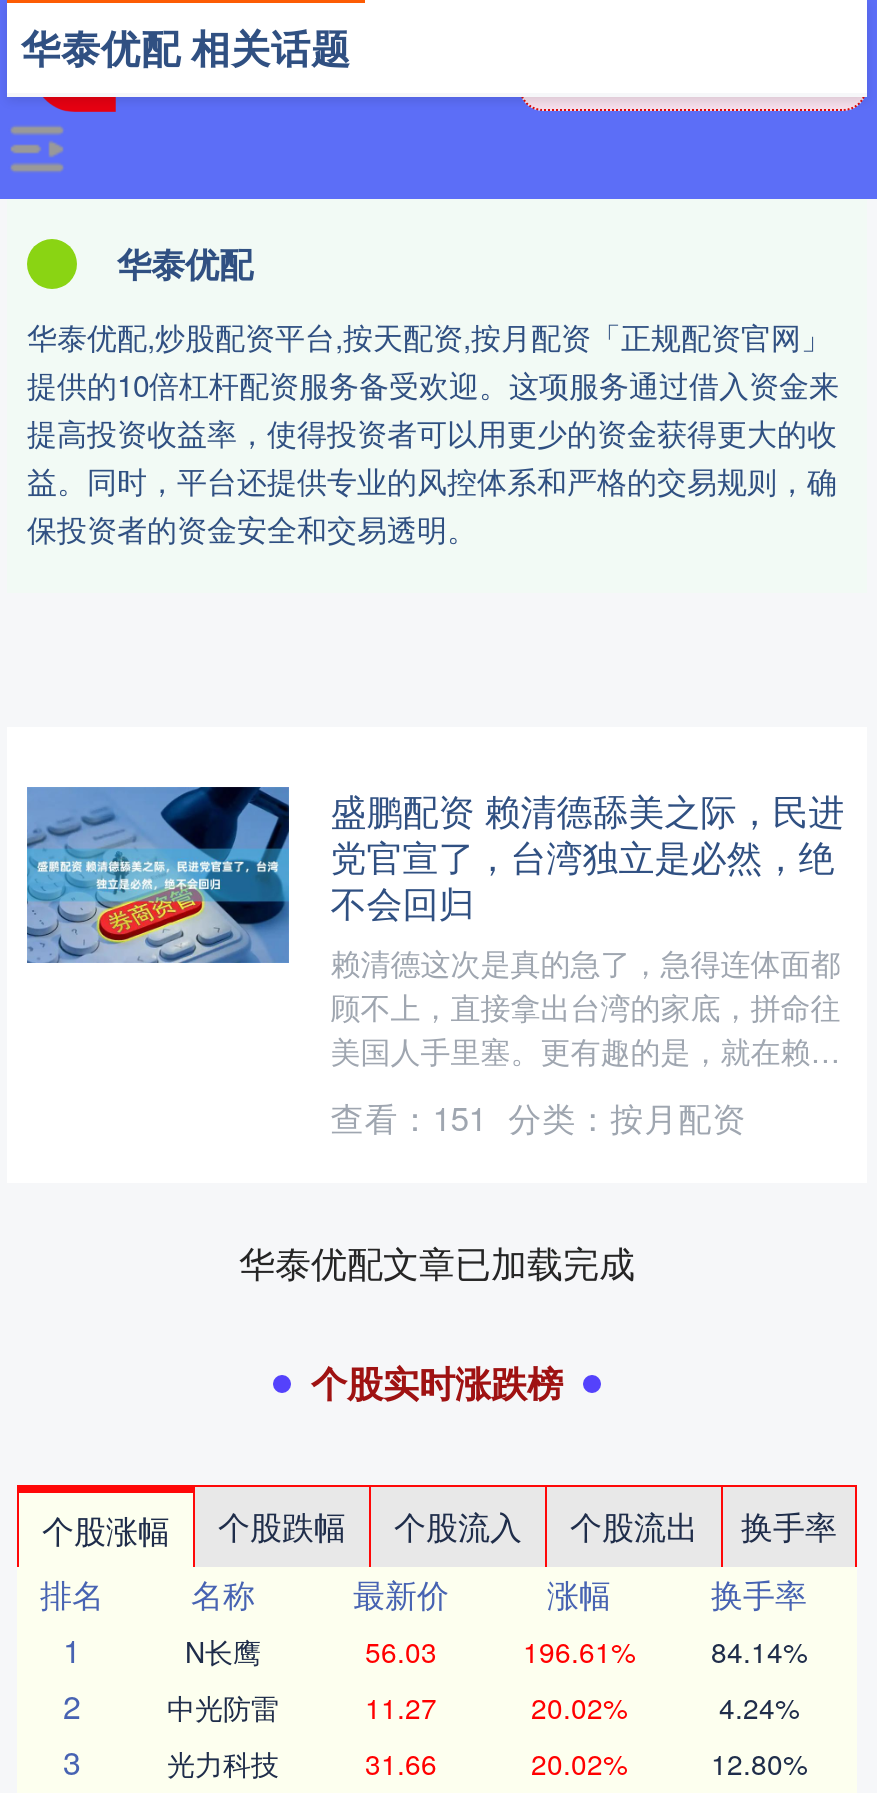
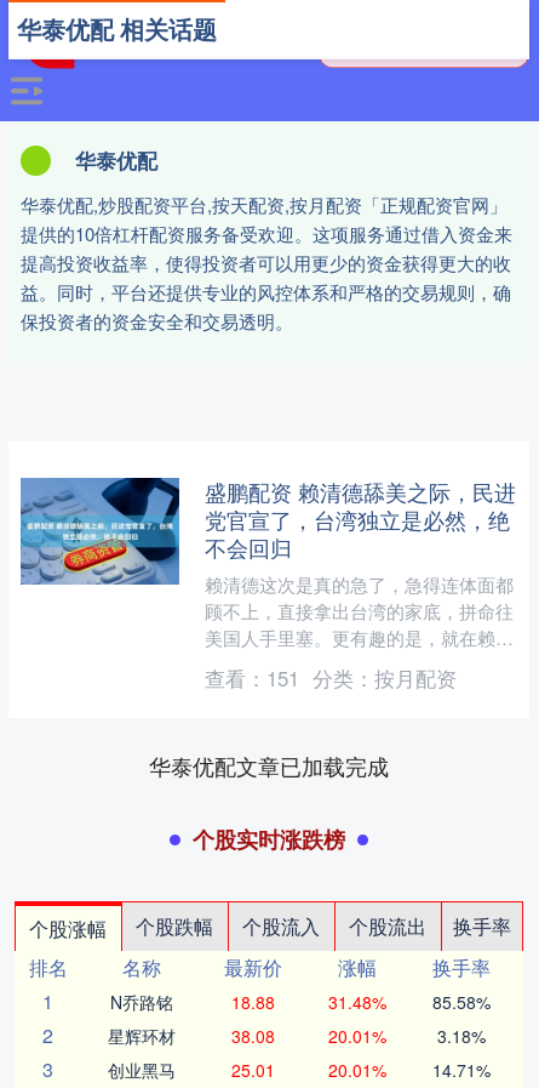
[185,1631,807,1671] N长鹰 | 56.03 | 196.61% | 84.14% -> [111,990,491,1014] N乔路铭 | 18.88 | 31.48% | 85.58%
[167,1687,799,1727] 中光防雷 | 11.27 | 20.02% | 4.24% -> [108,1024,486,1048] 星辉环材 | 38.08 | 20.01% | 3.18%
[167,1743,807,1783] 光力科技 | 31.66 | 20.02% | 12.80% -> [108,1058,491,1082] 创业黑马 | 25.01 | 20.01% | 14.71%

